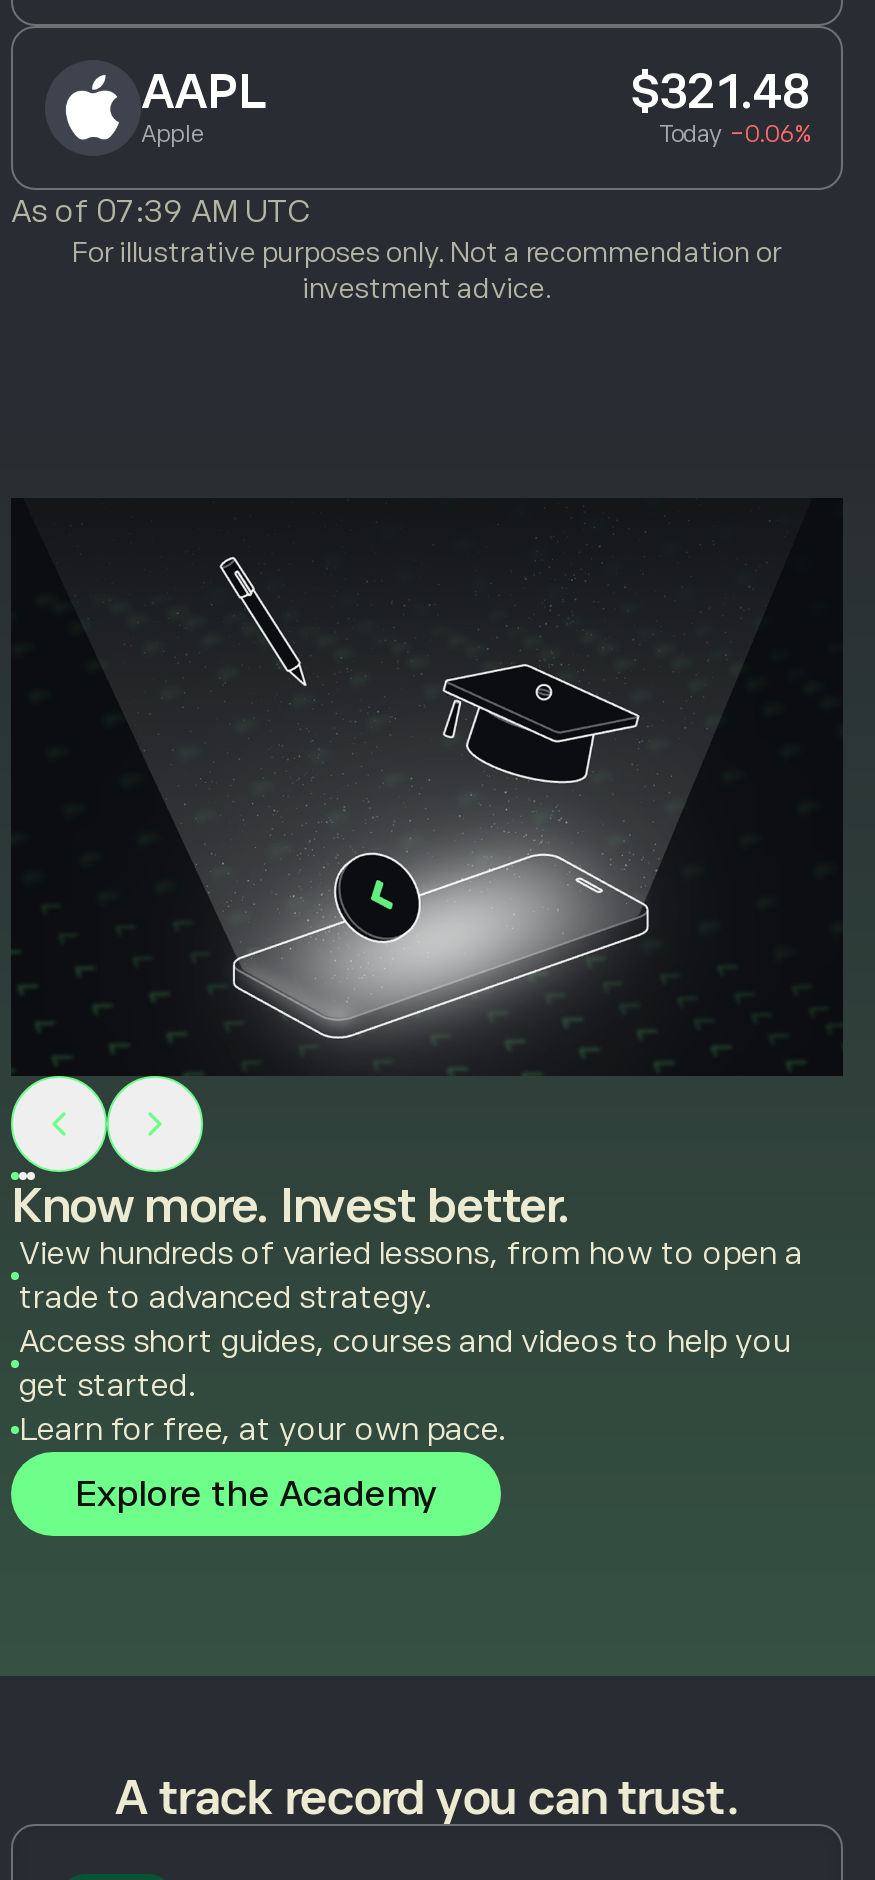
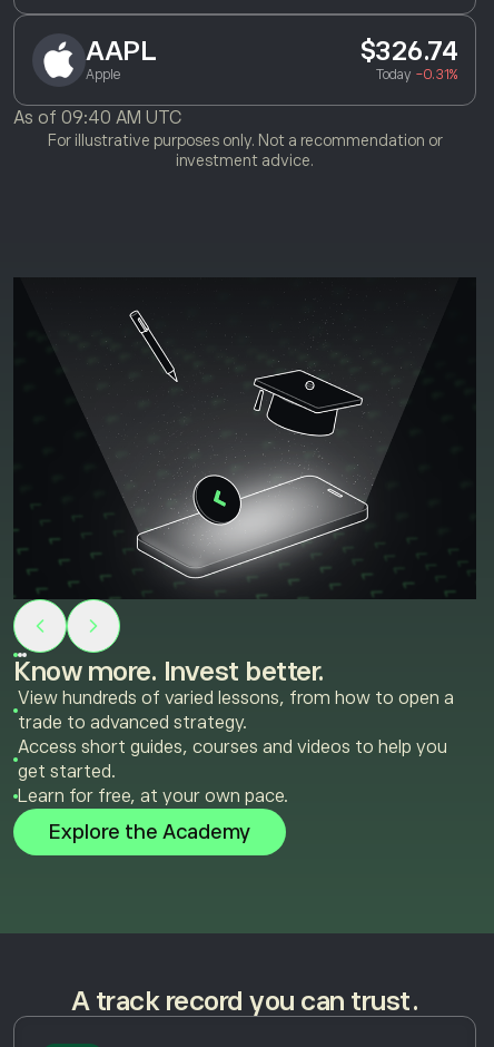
[630,63,809,117] $321.48 -> [359,35,457,65] $326.74
[659,119,809,147] Today -0.06% -> [376,66,457,82] Today -0.31%
[11,193,309,229] As of 07:39 AM UTC -> [13,108,181,128] As of 09:40 AM UTC

